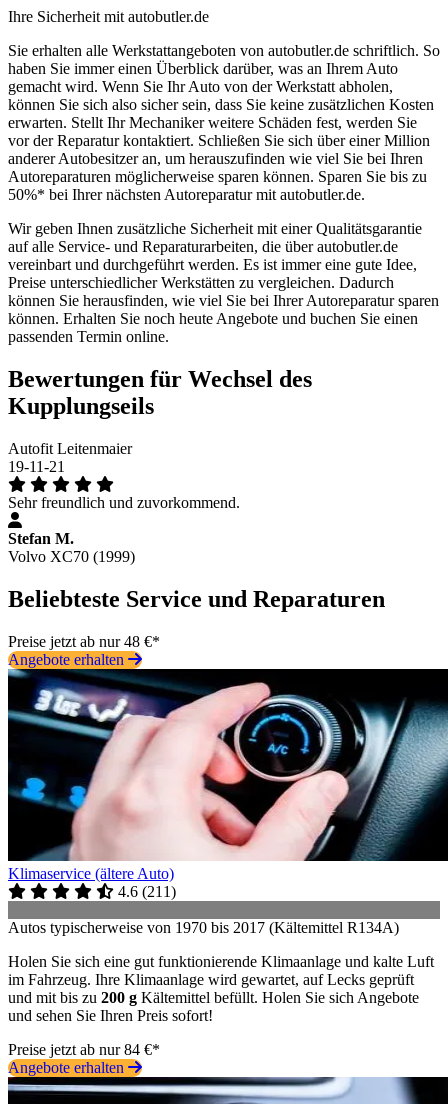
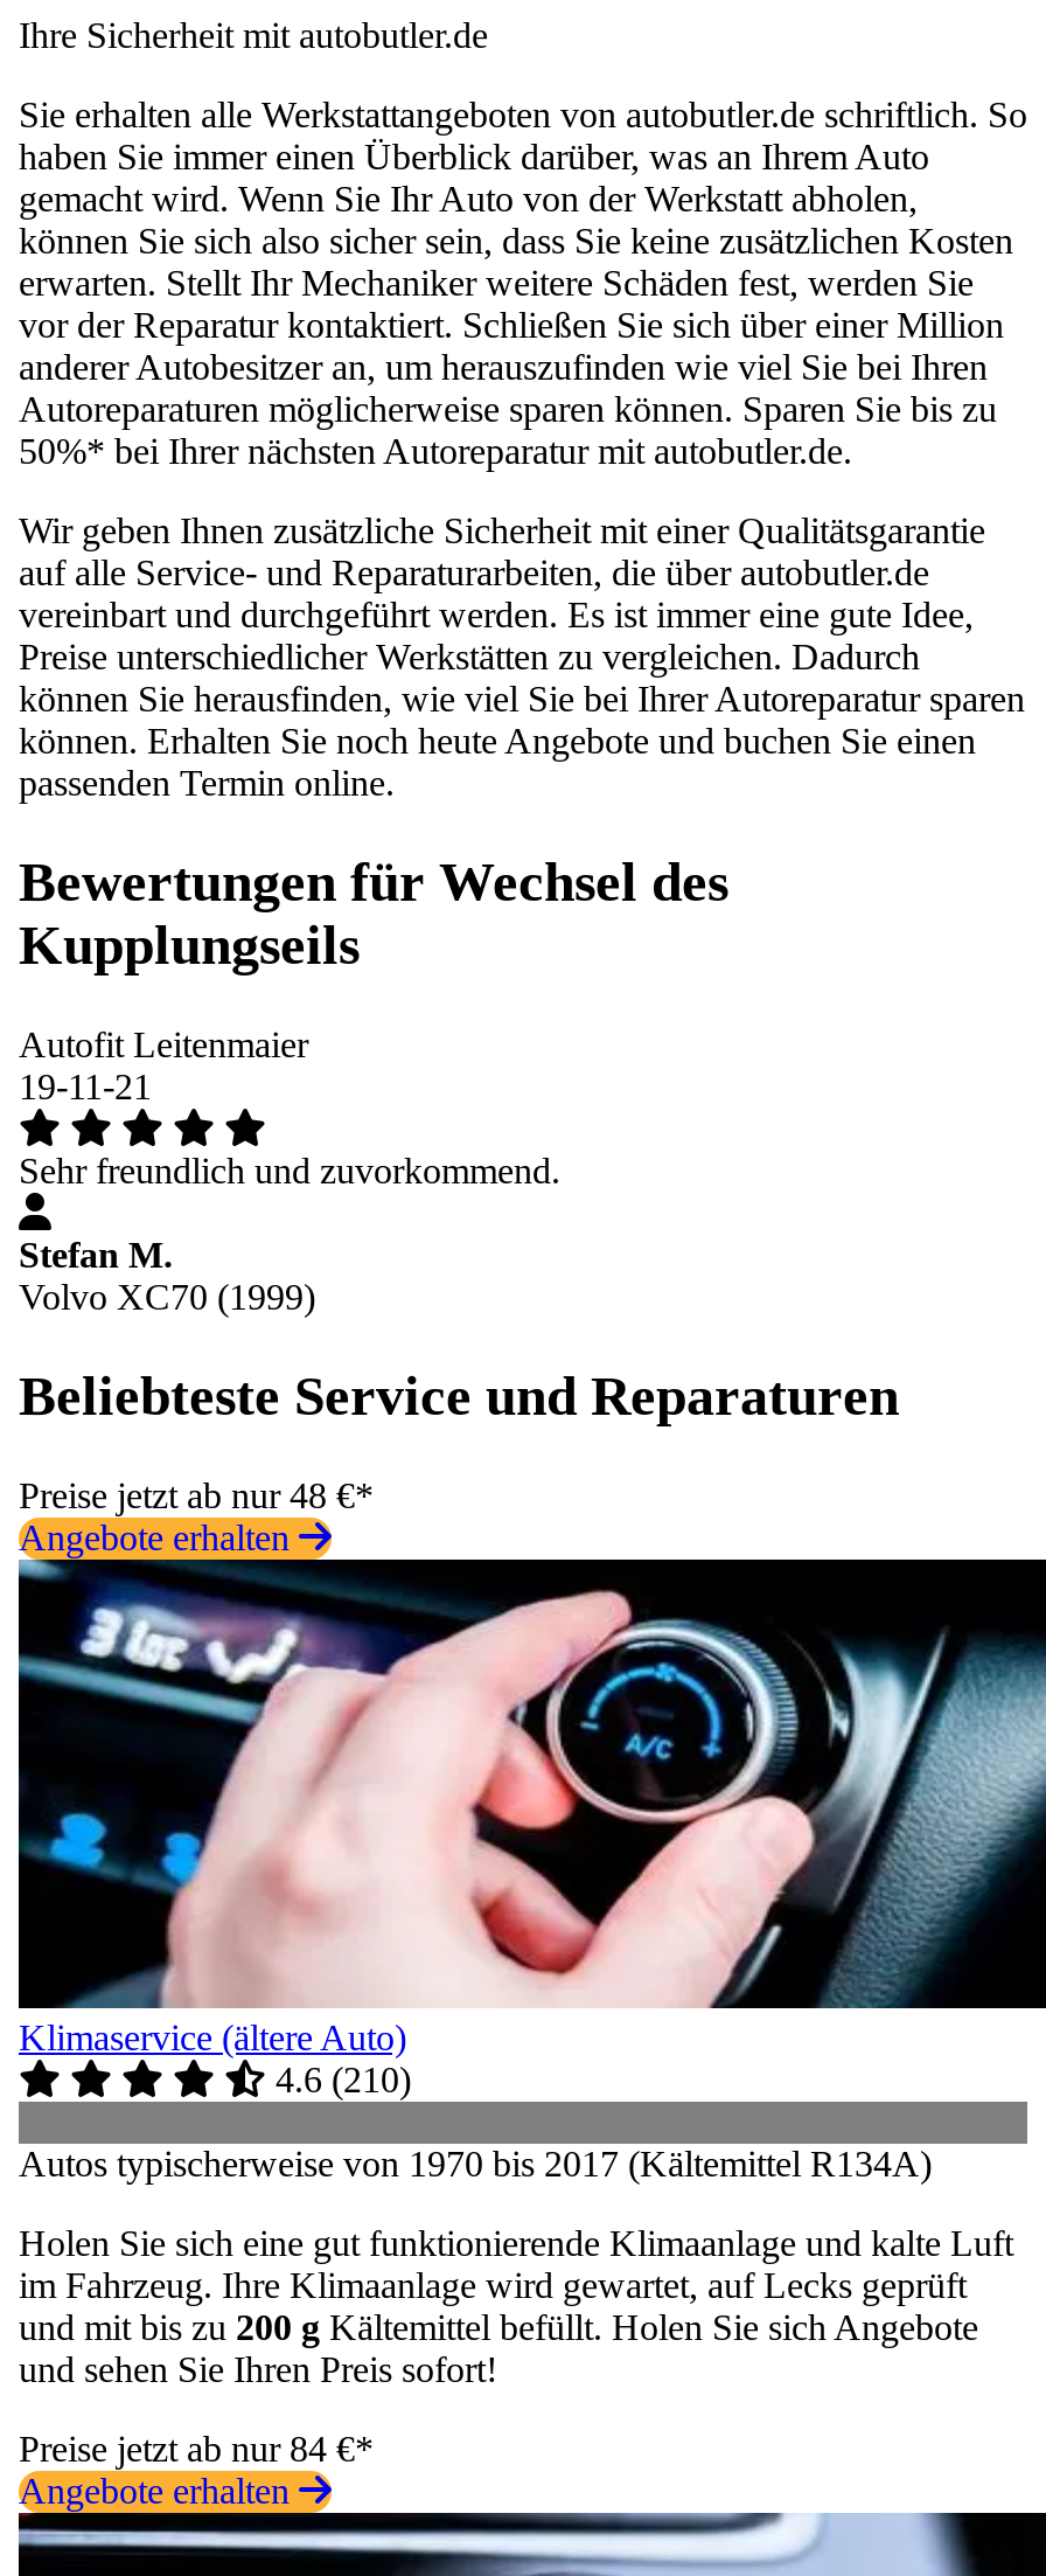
[118,883,176,900] 4.6 (211) -> [276,2059,411,2099] 4.6 (210)

